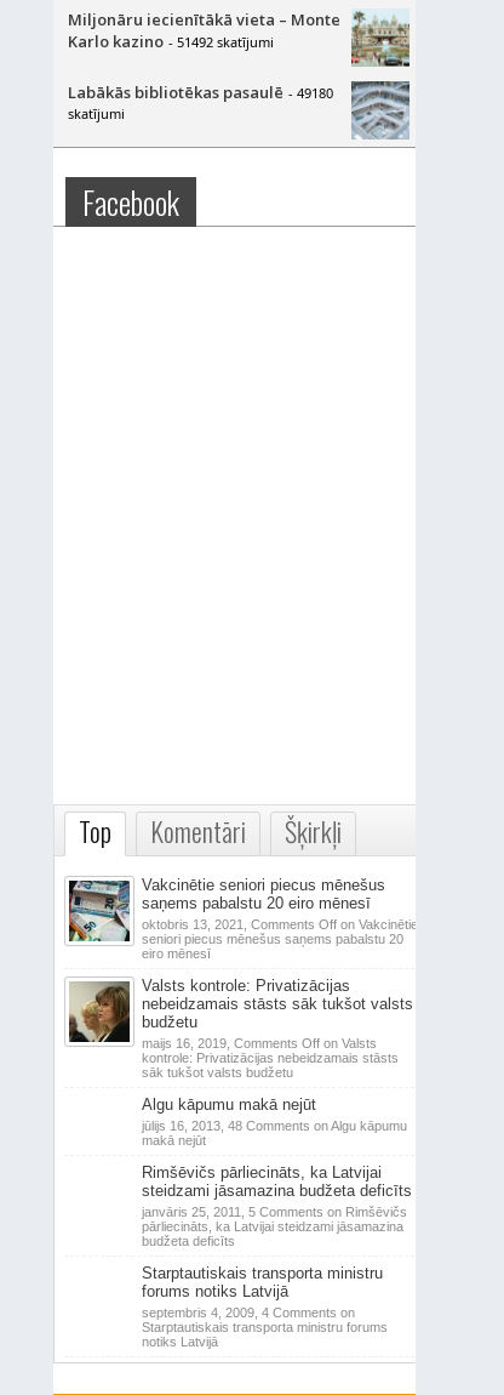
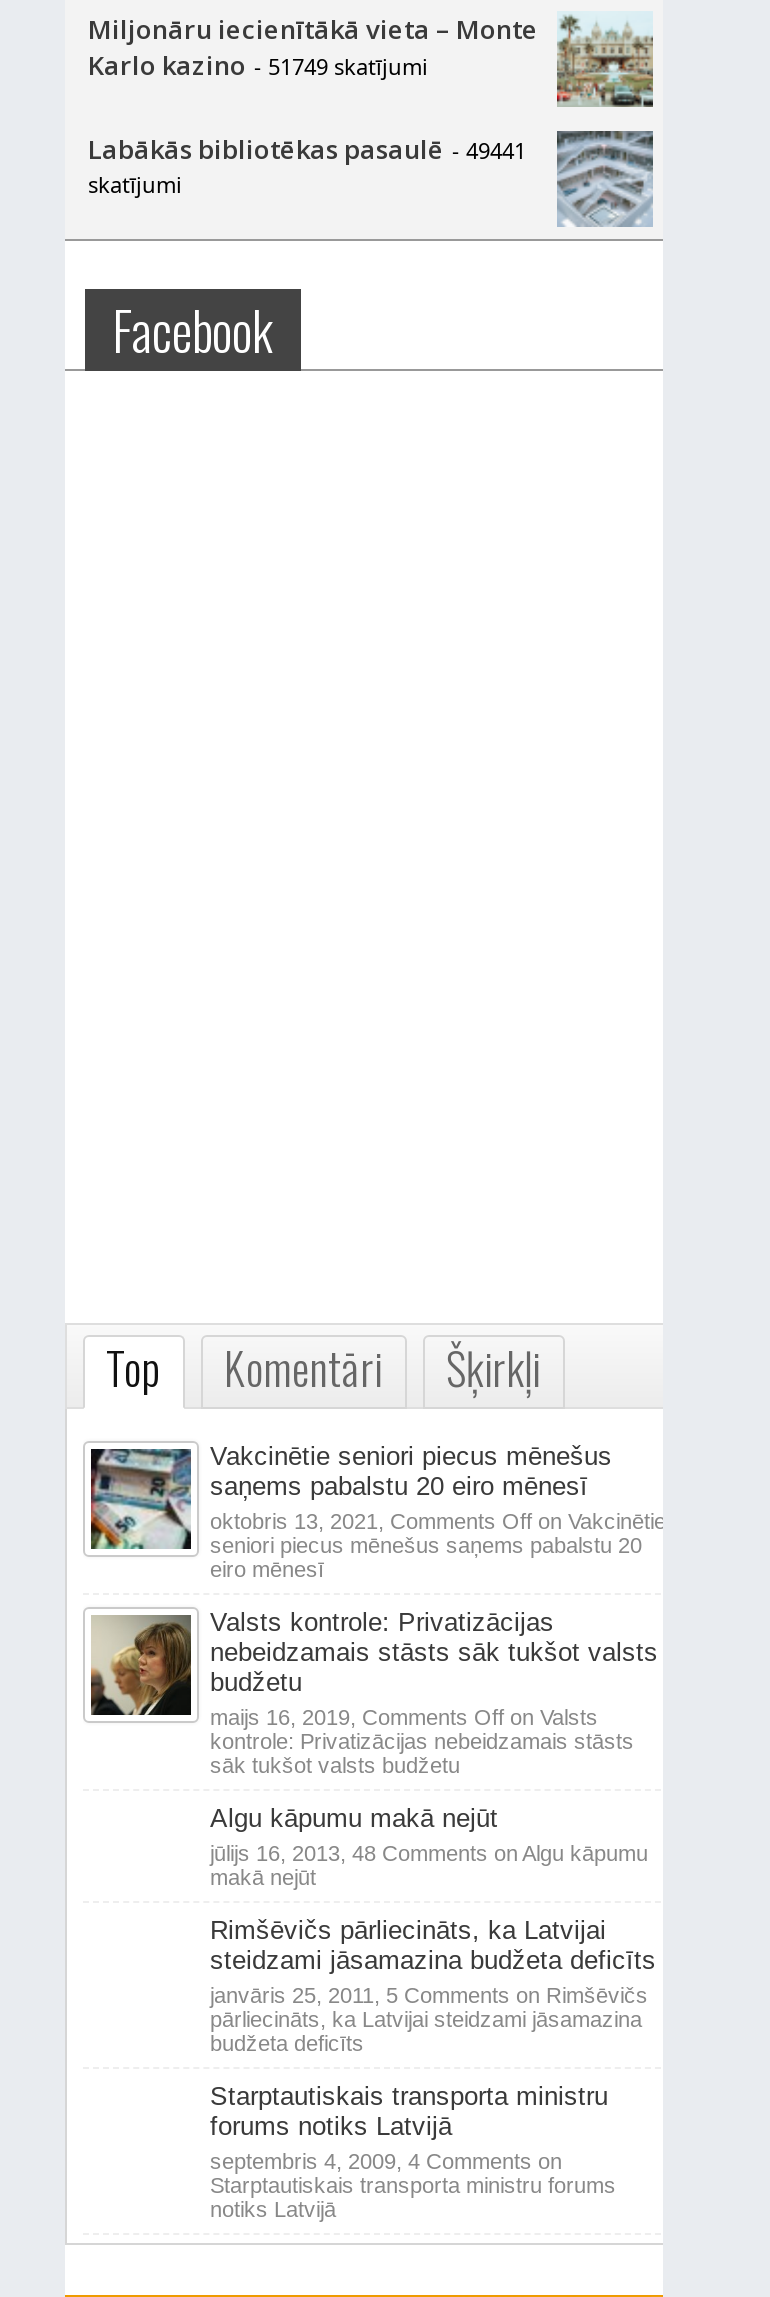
[67,31,273,52] Karlo kazino - 51492 skatījumi -> [88,47,428,83] Karlo kazino - 51749 skatījumi
[67,82,333,103] Labākās bibliotēkas pasaulē - 49180 -> [88,131,526,167] Labākās bibliotēkas pasaulē - 49441

